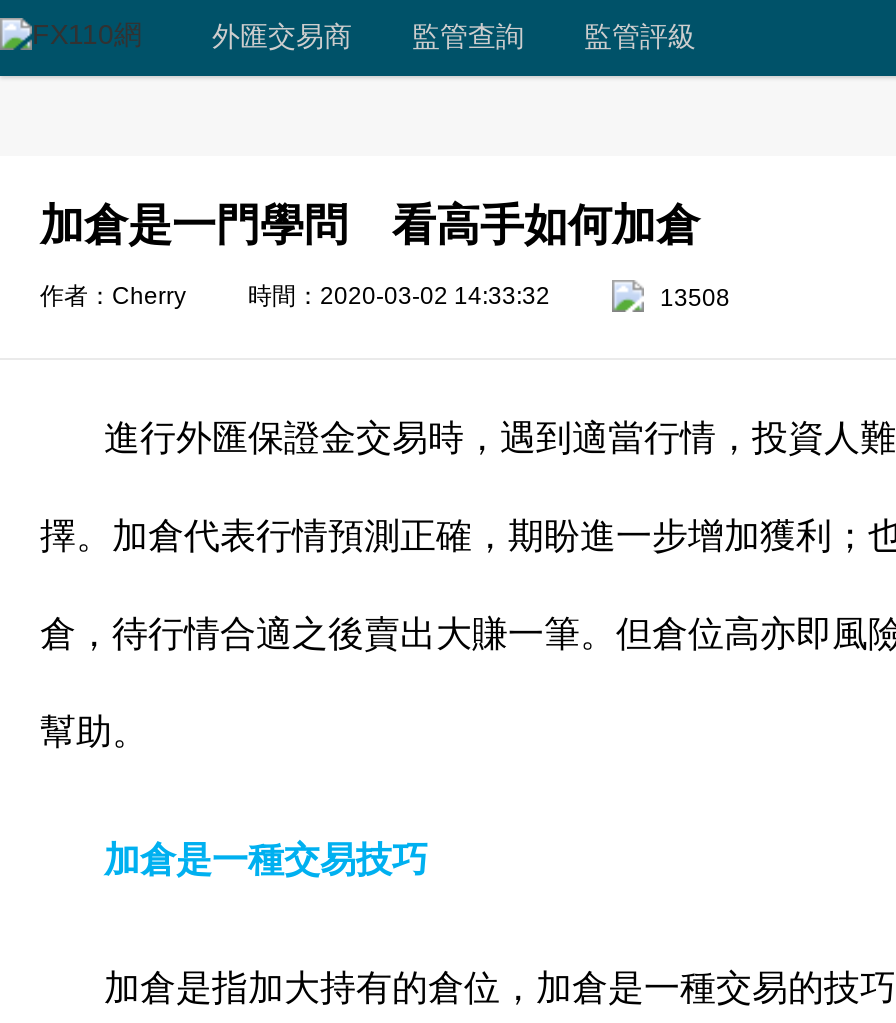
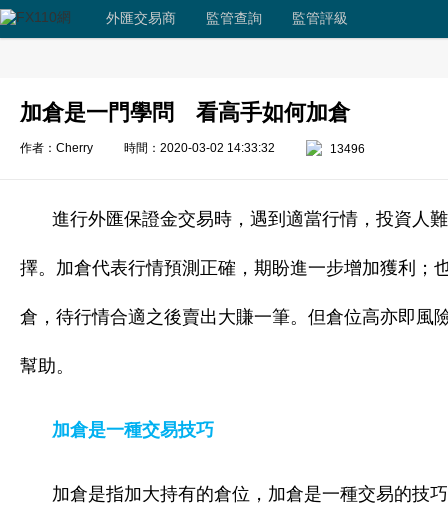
[660,284,730,312] 13508 -> [330,142,365,156] 13496

